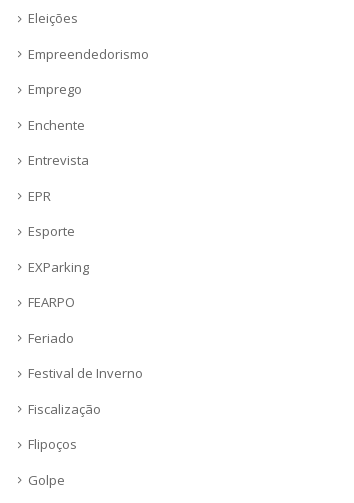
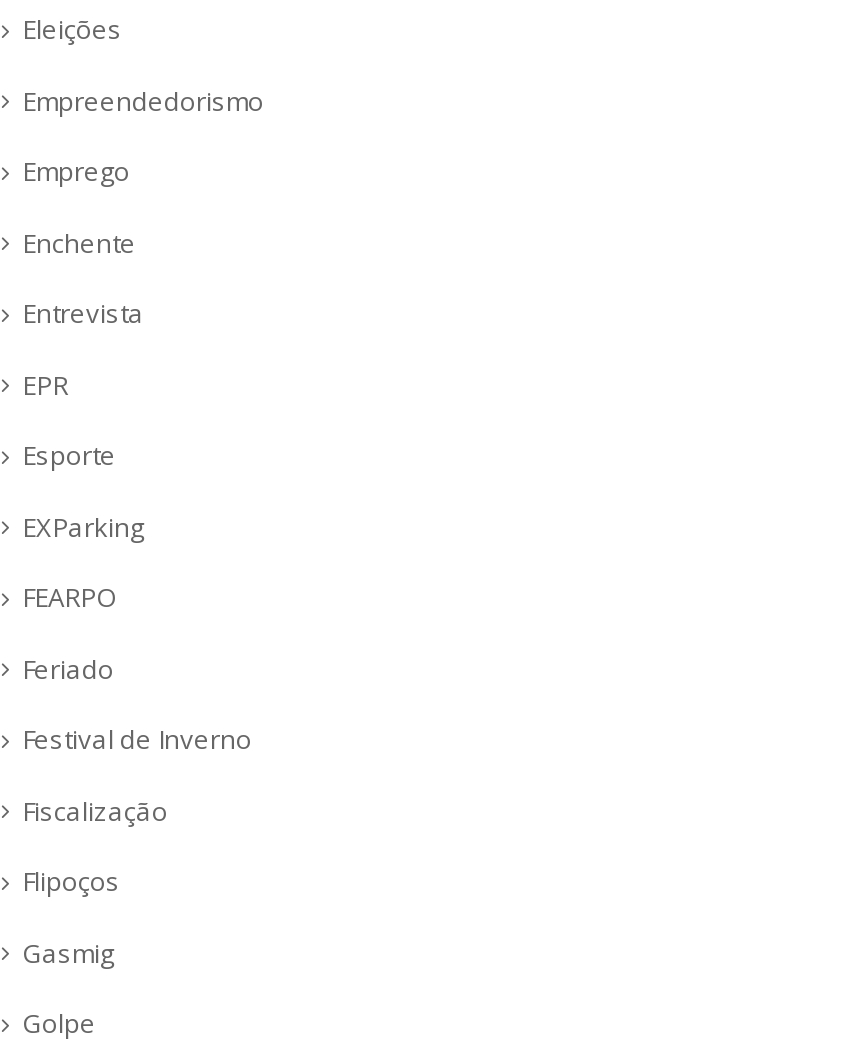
none -> [22,935,114,971] Gasmig

